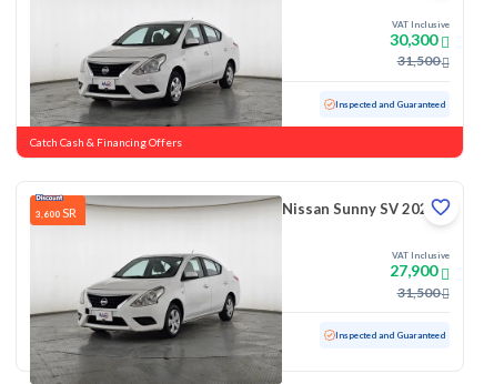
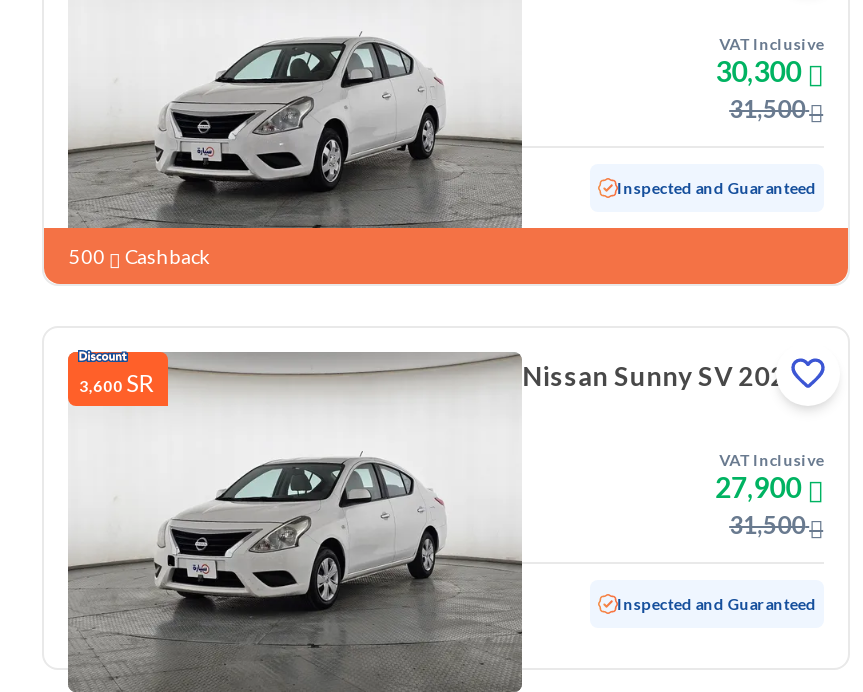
[30,136,182,149] Catch Cash & Financing Offers -> [69,244,211,268] 500 Cashback

